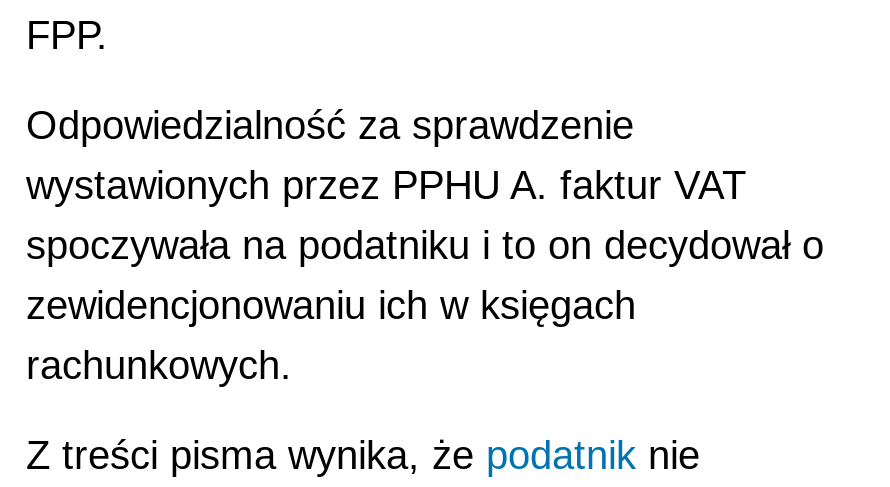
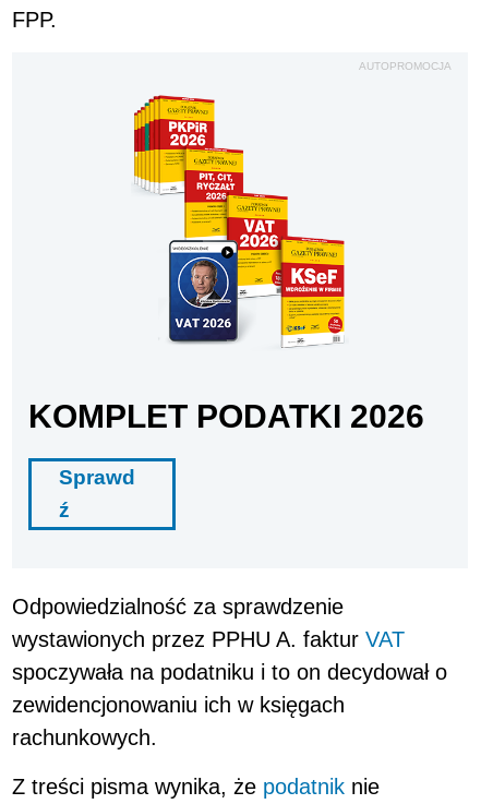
none -> [28,398,424,521] KOMPLET PODATKI 2026 | Sprawd | ź
none -> [133,94,346,349] [image]
none -> [359,60,452,72] AUTOPROMOCJA

